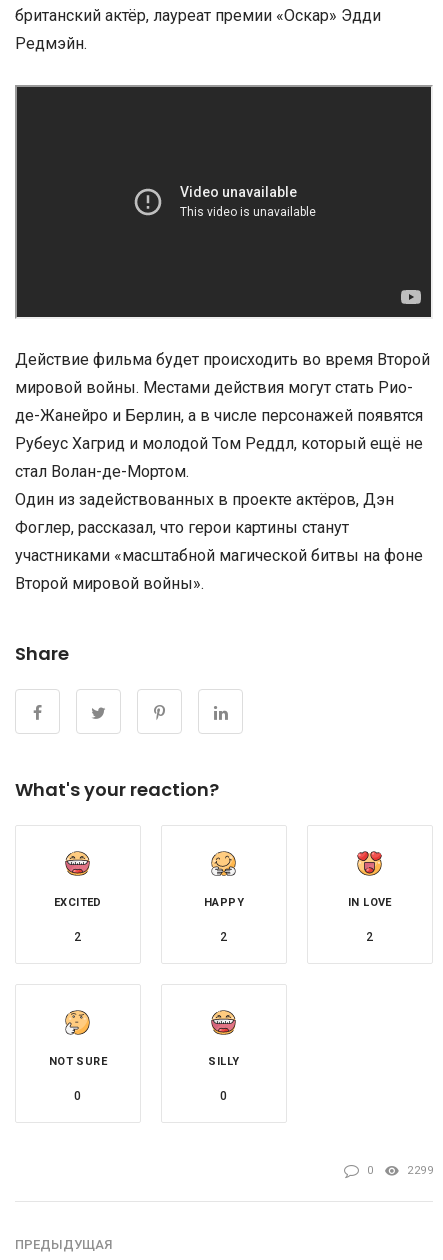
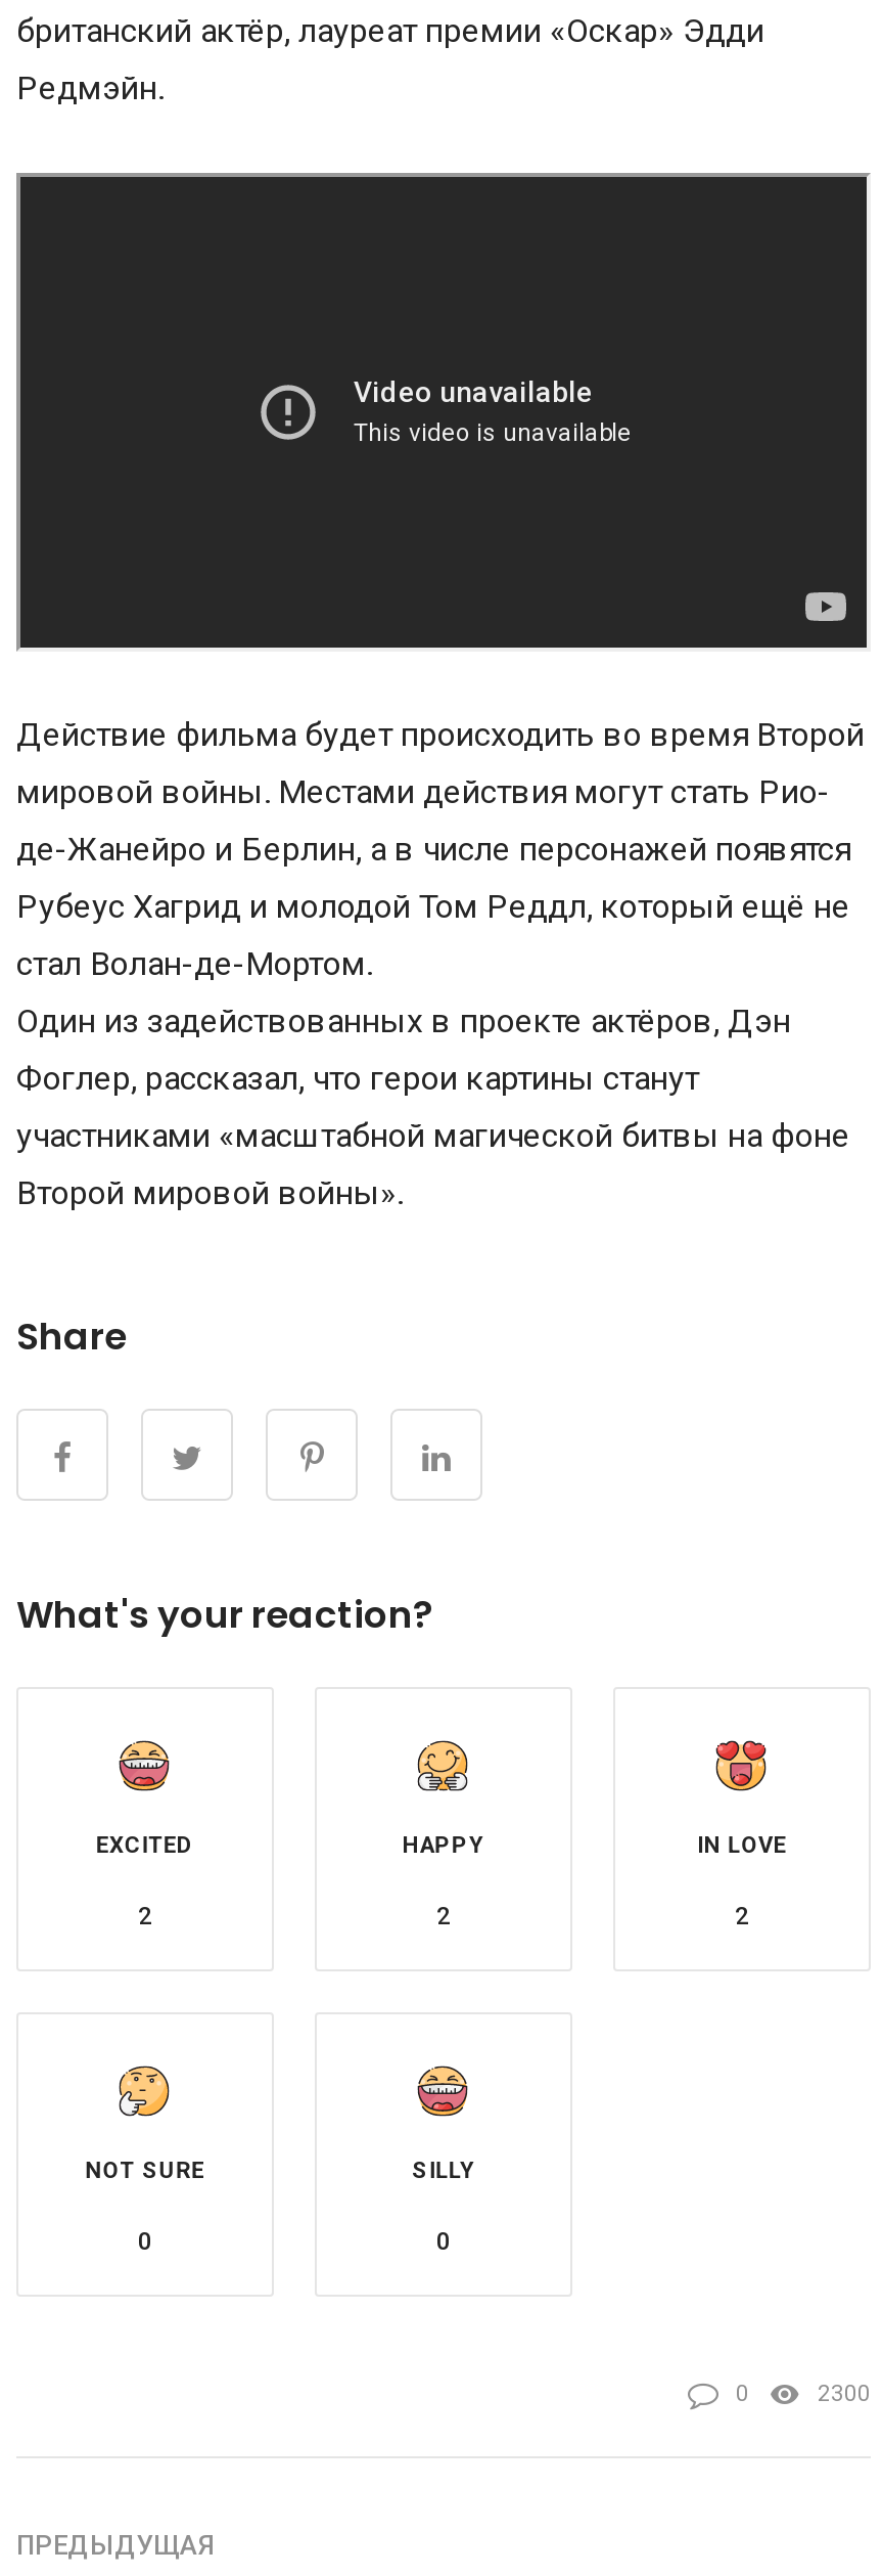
[407,1164,433,1177] 2299 -> [818,2381,871,2408] 2300

